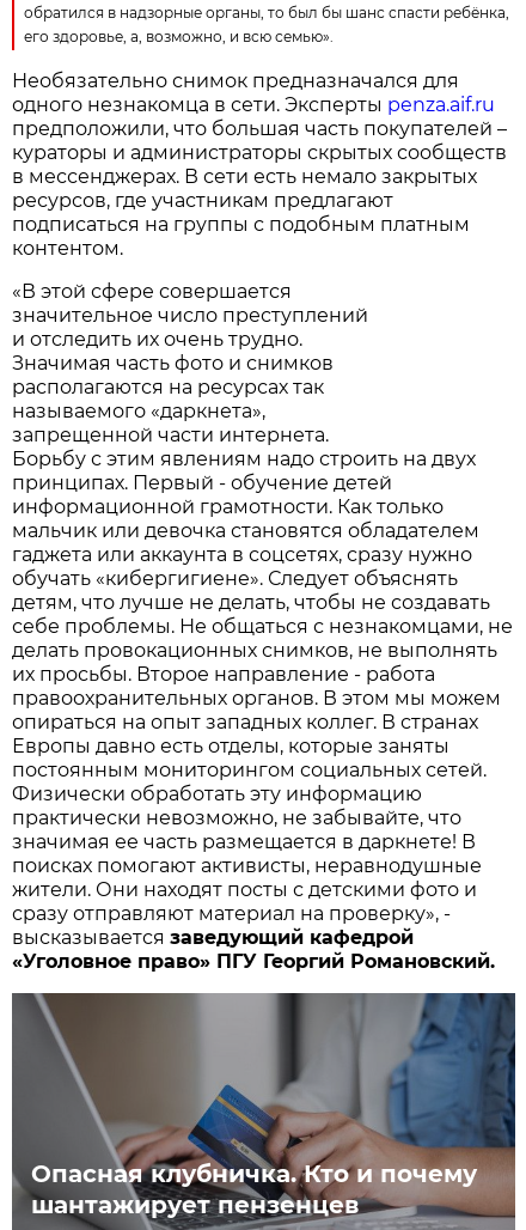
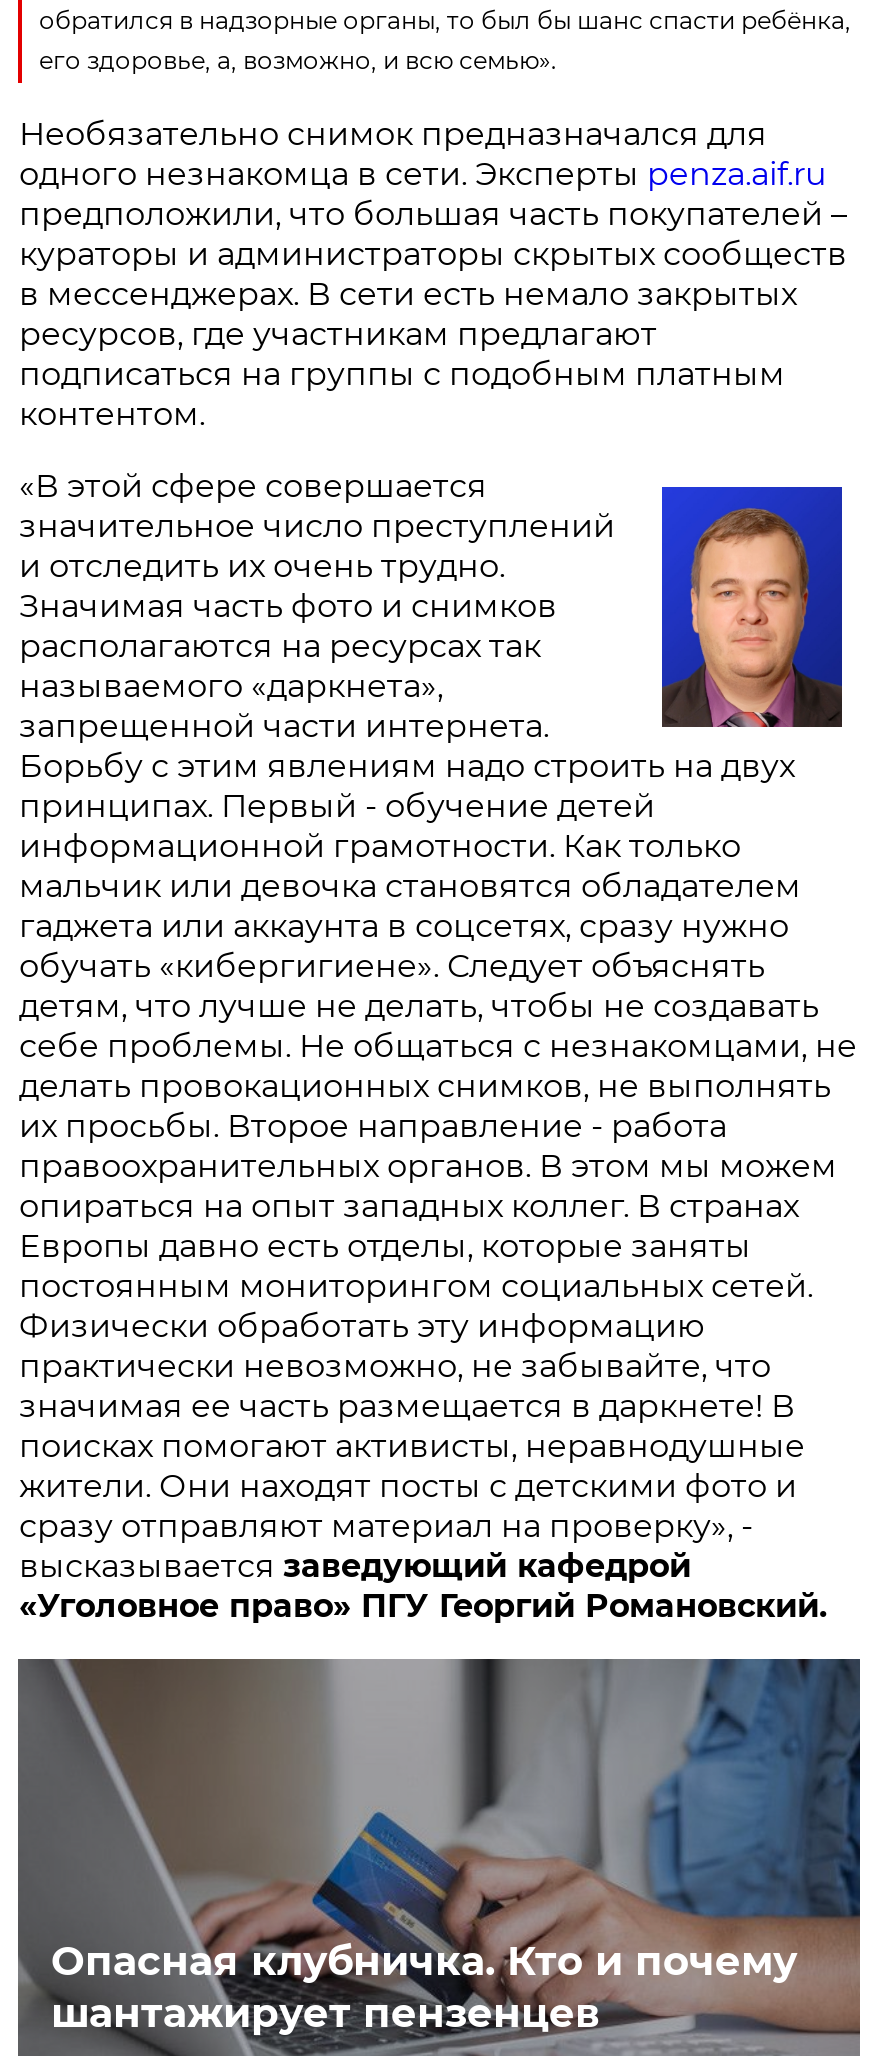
none -> [660,484,844,730] [image]

